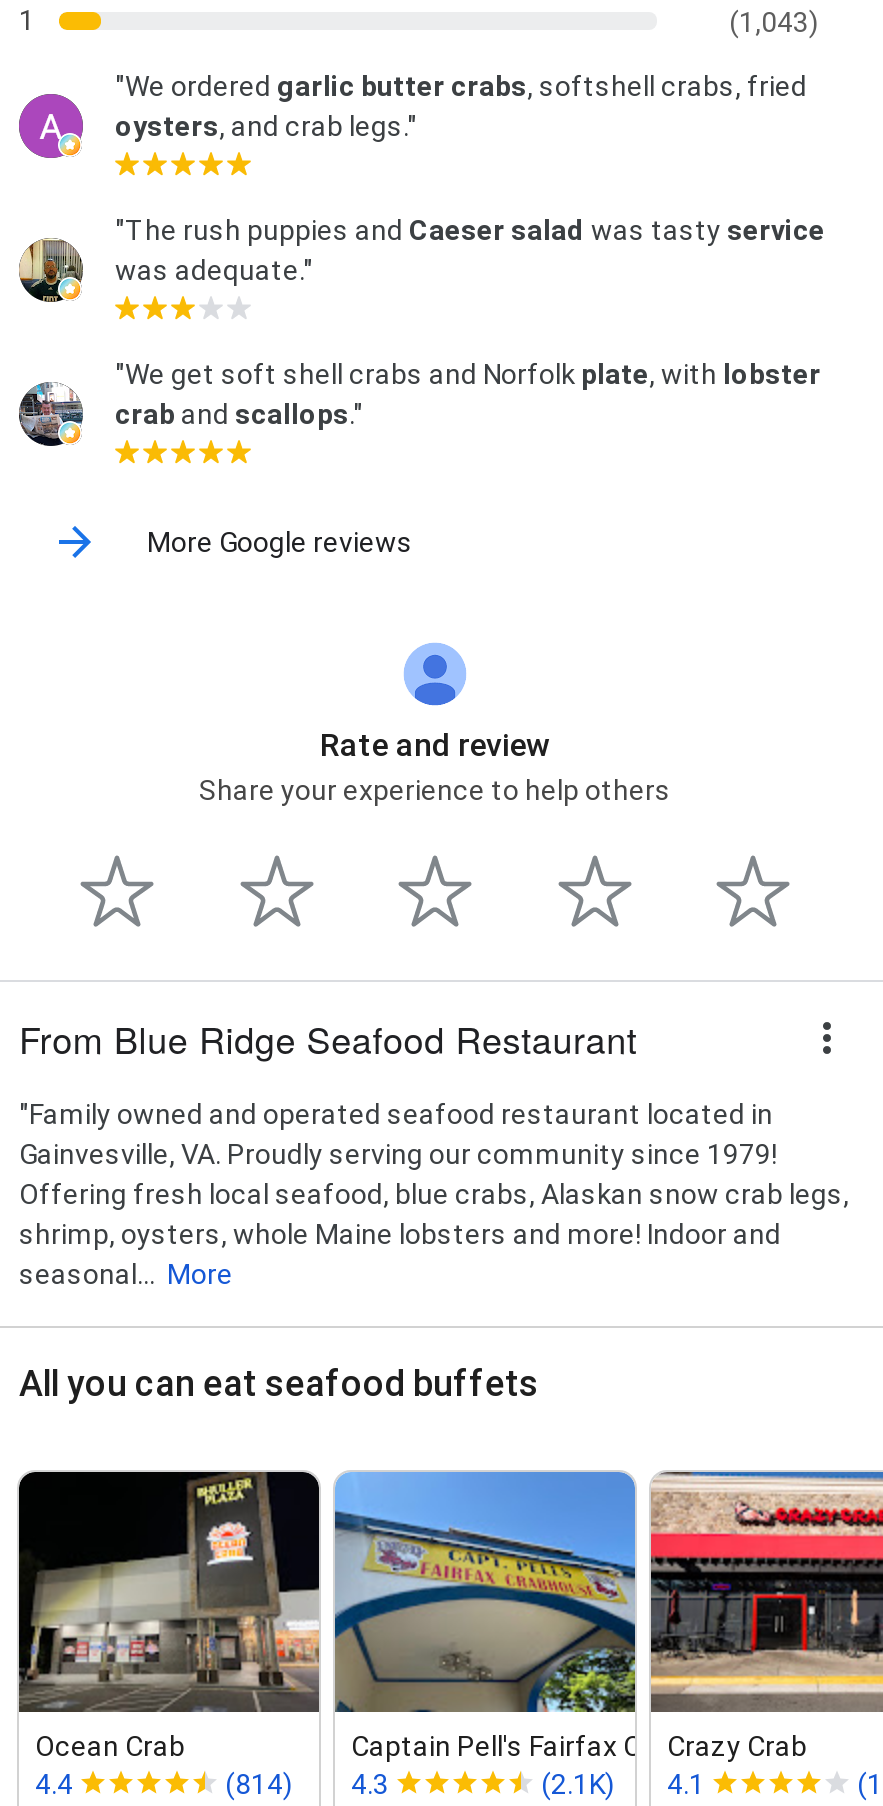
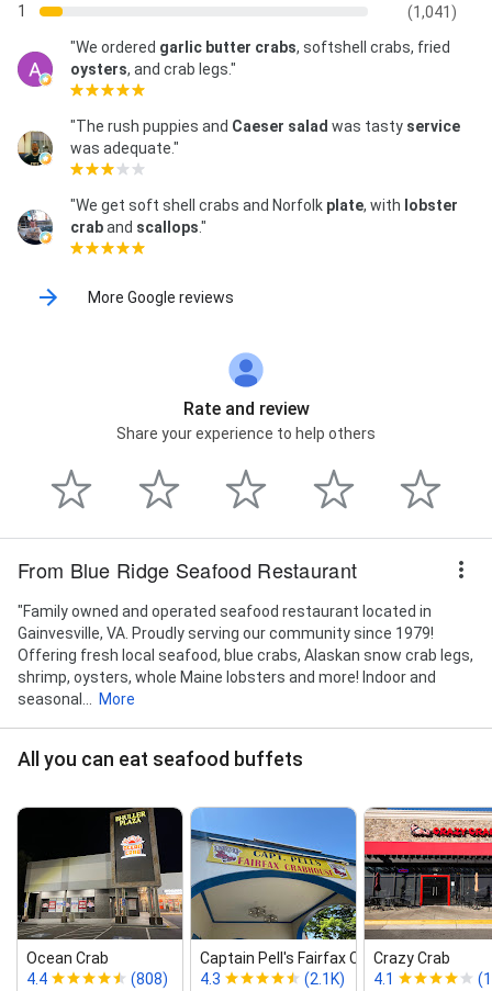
[729,5,819,37] (1,043) -> [407,3,457,21] (1,041)
[225,1767,389,1799] (814) 4.3 -> [131,970,221,987] (808) 4.3

